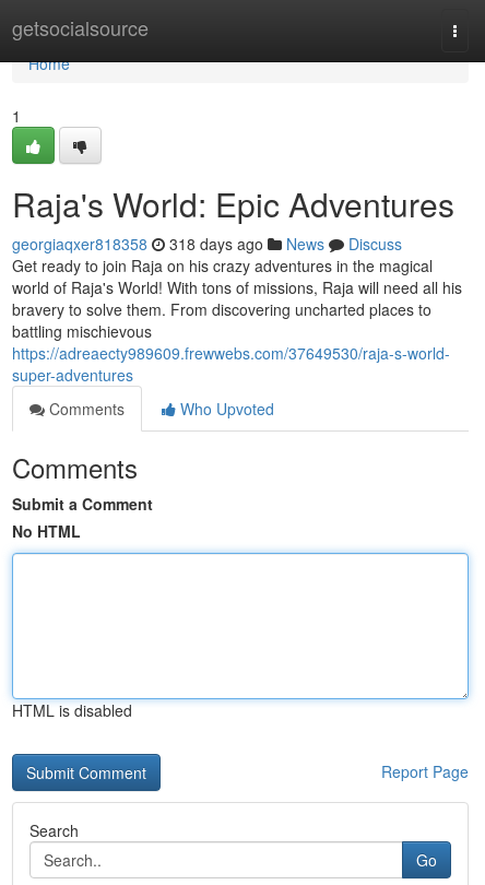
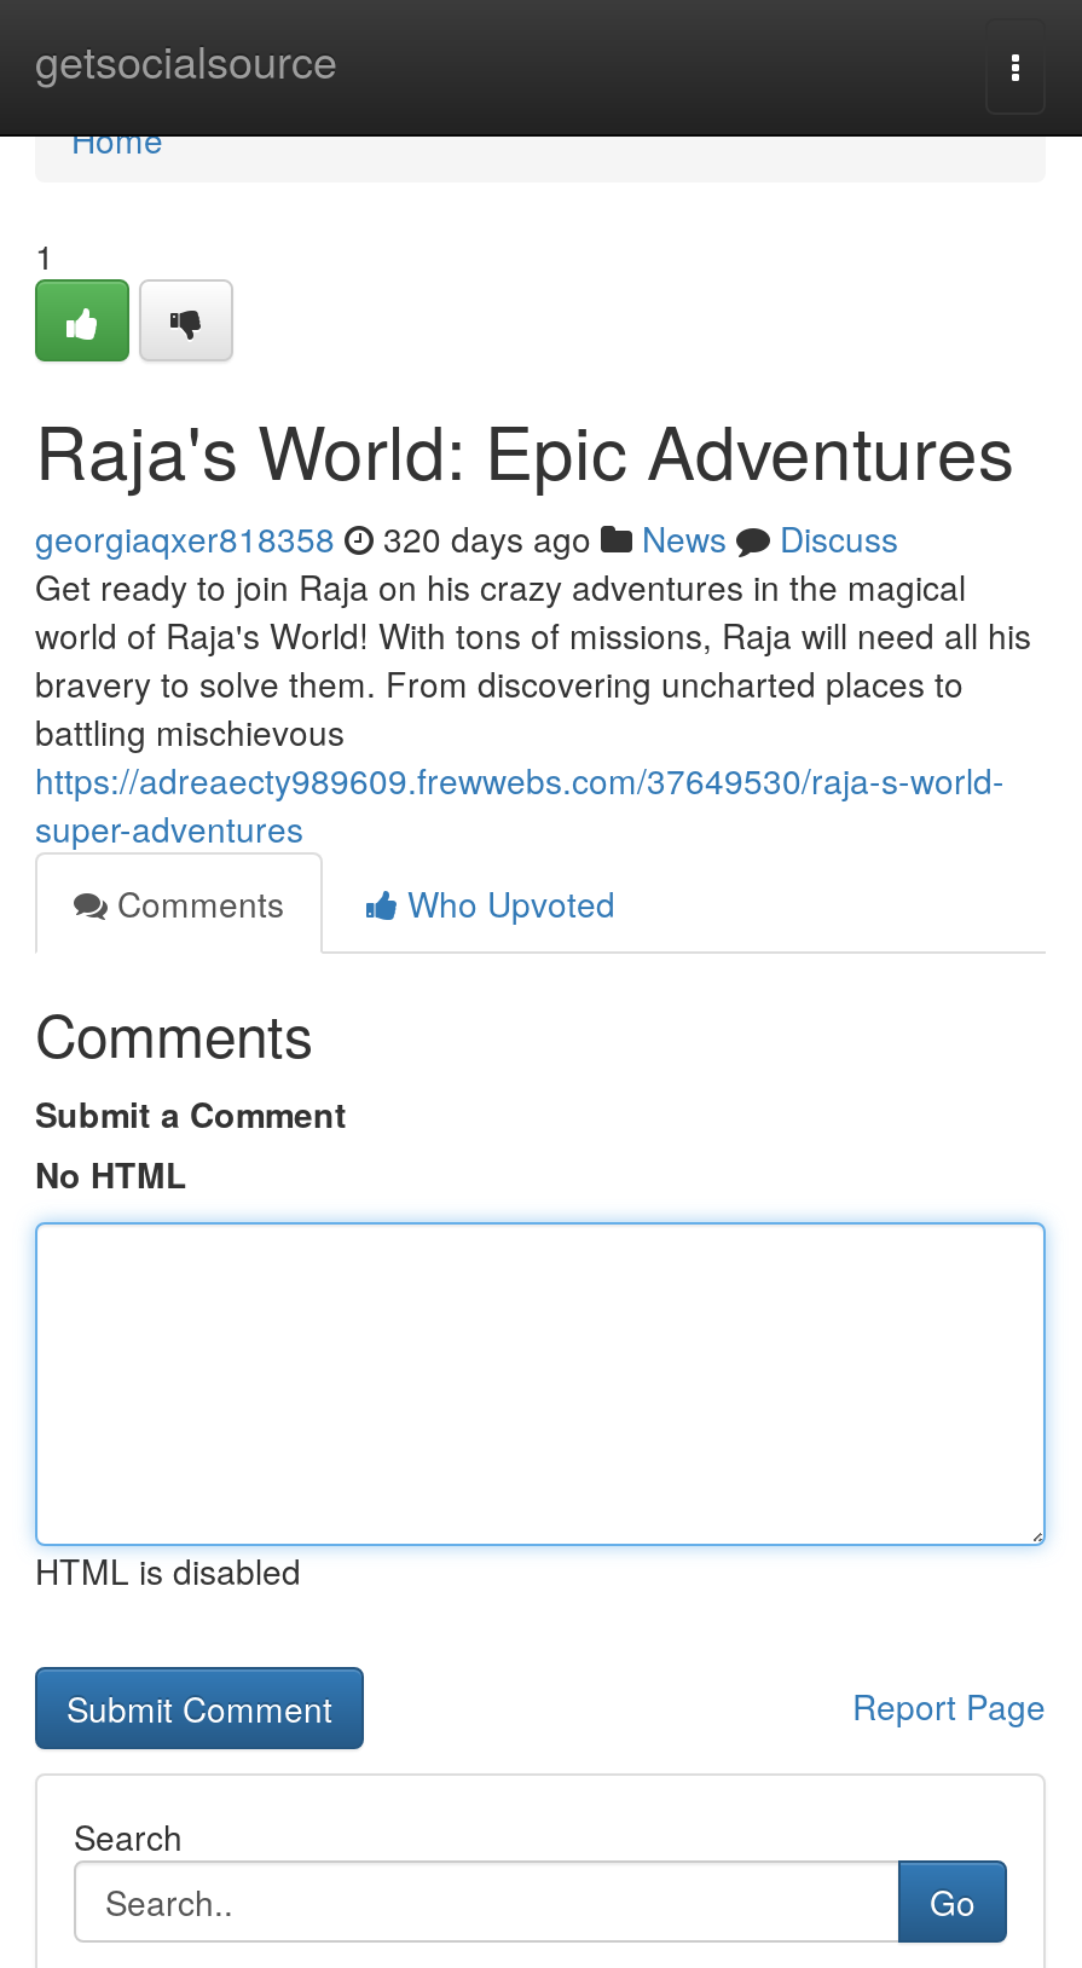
[12,233,402,255] georgiaqxer818358 318 days ago News Discuss -> [35,514,898,562] georgiaqxer818358 320 days ago News Discuss

